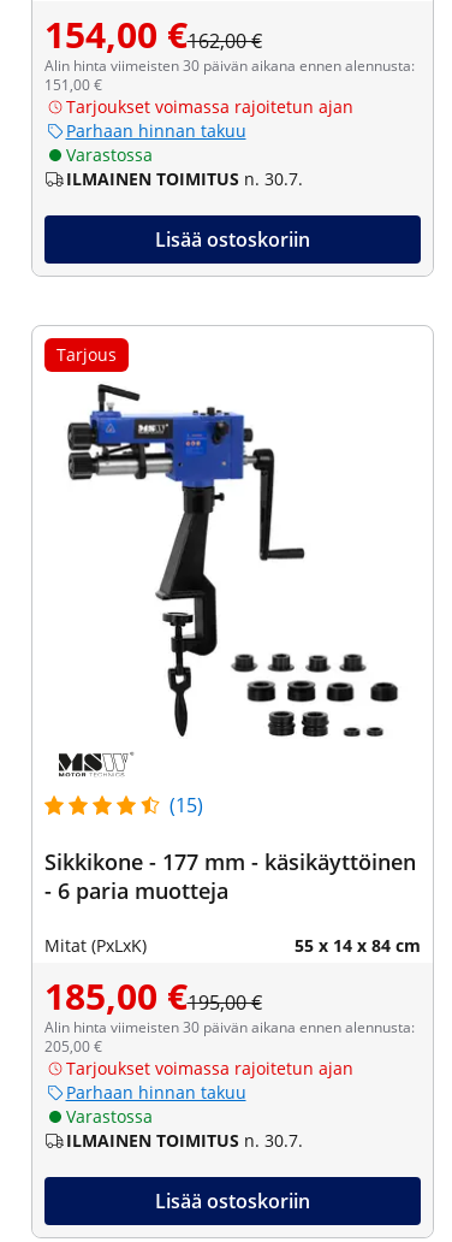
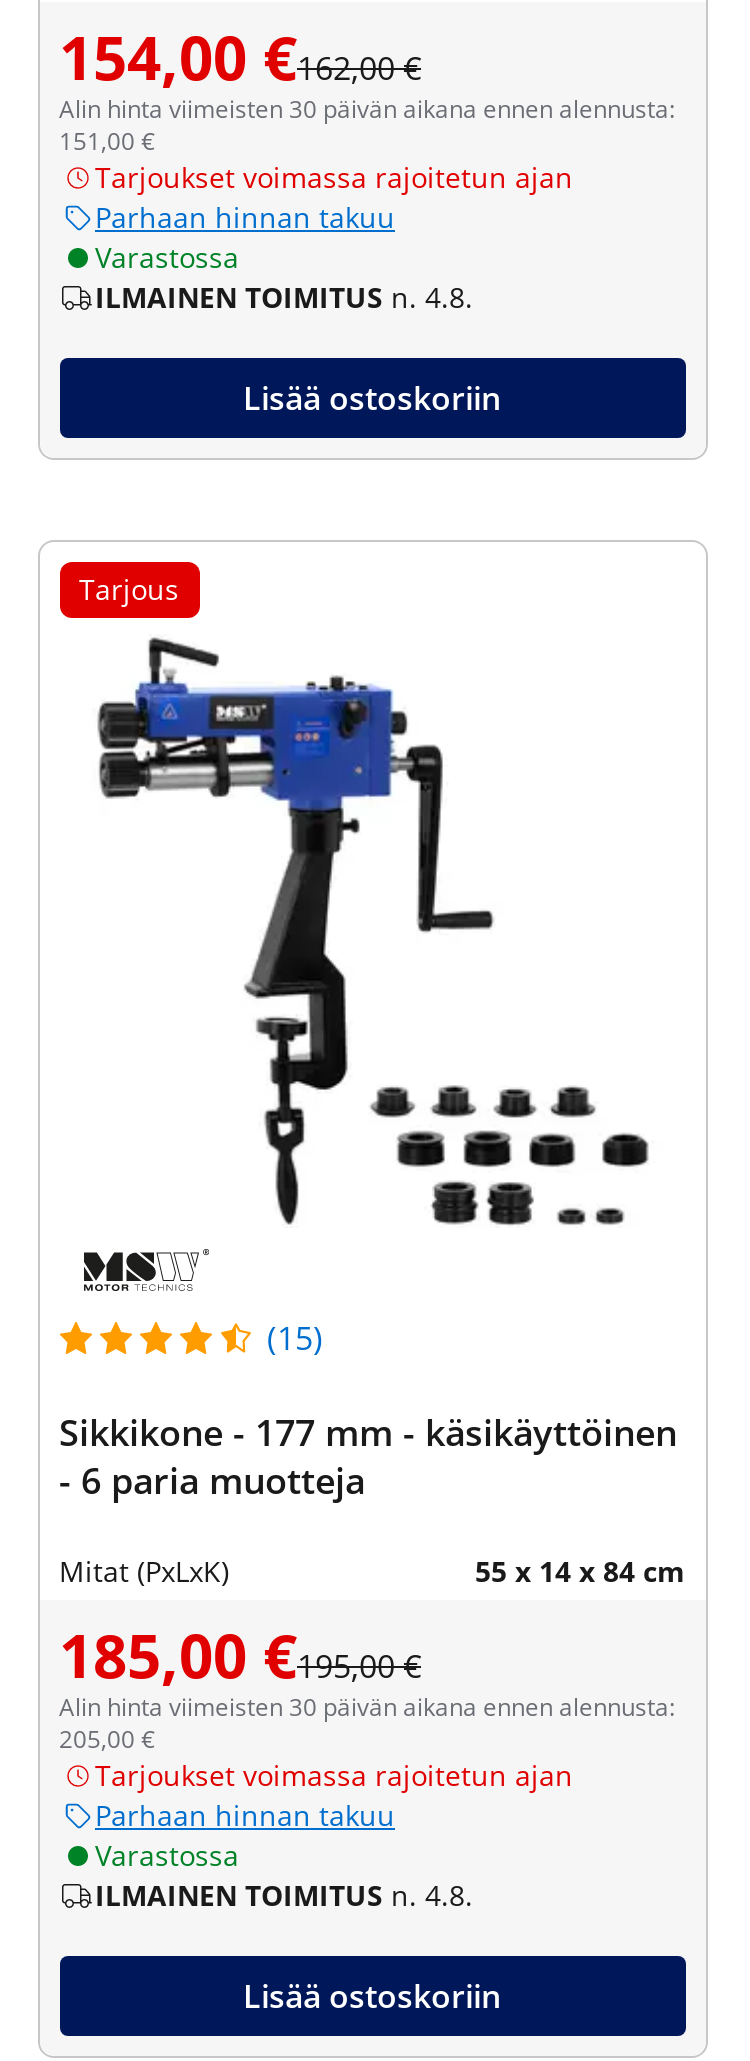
[66,167,302,190] ILMAINEN TOIMITUS n. 30.7. -> [95,277,473,315] ILMAINEN TOIMITUS n. 4.8.
[66,1128,302,1151] ILMAINEN TOIMITUS n. 30.7. -> [95,1875,473,1913] ILMAINEN TOIMITUS n. 4.8.

